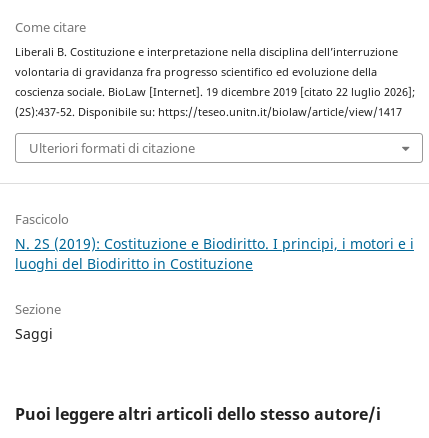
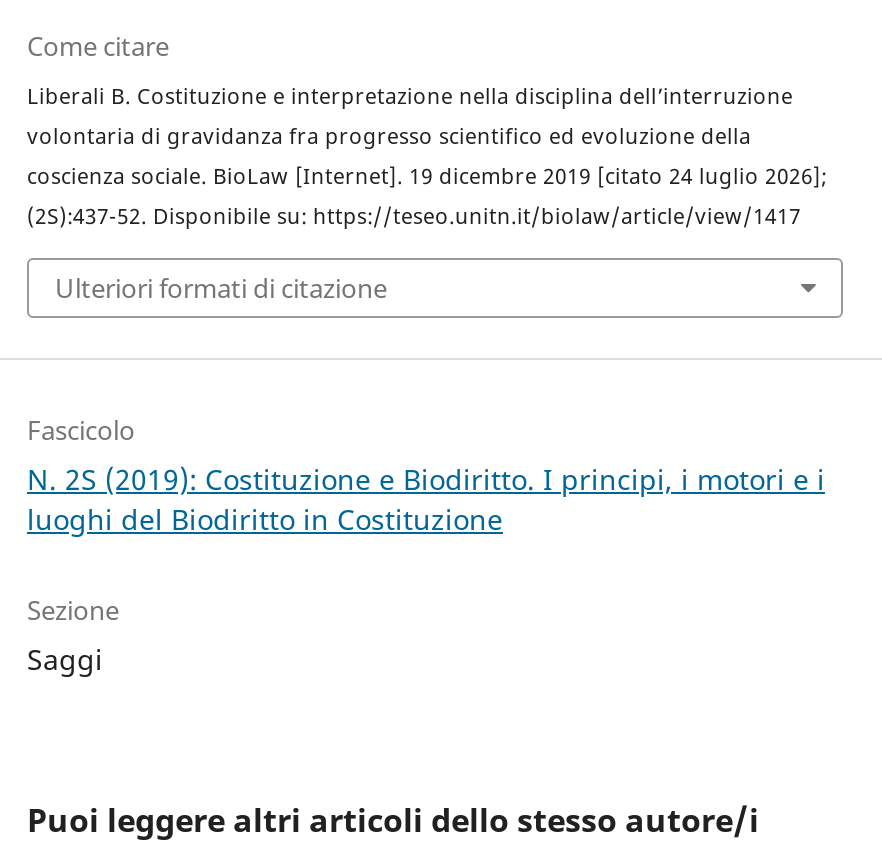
[15,85,415,99] coscienza sociale. BioLaw [Internet]. 19 dicembre 2019 [citato 22 luglio 2026]; -> [27,163,827,191] coscienza sociale. BioLaw [Internet]. 19 dicembre 2019 [citato 24 luglio 2026];

